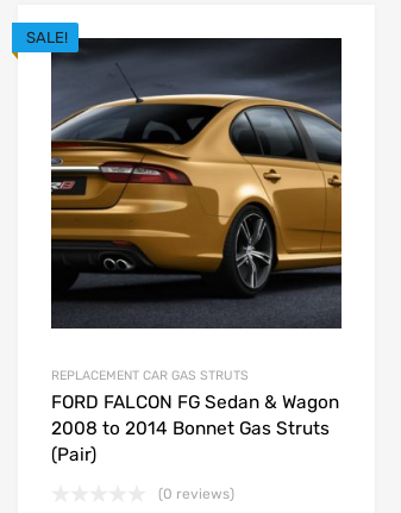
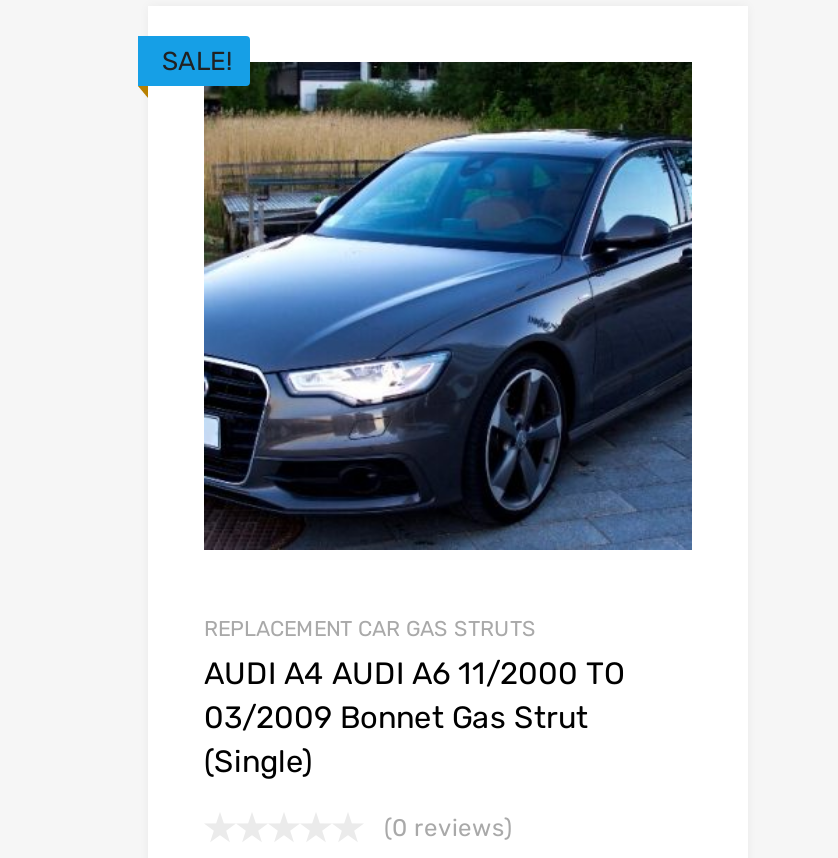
[50,38,343,330] [image] -> [202,62,694,552] [image]
[51,392,339,466] FORD FALCON FG Sedan & Wagon | 2008 to 2014 Bonnet Gas Struts | (Pair) -> [204,657,624,781] AUDI A4 AUDI A6 11/2000 TO | 03/2009 Bonnet Gas Strut | (Single)

